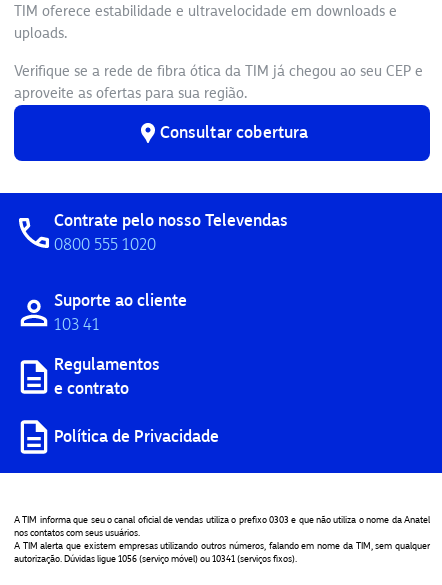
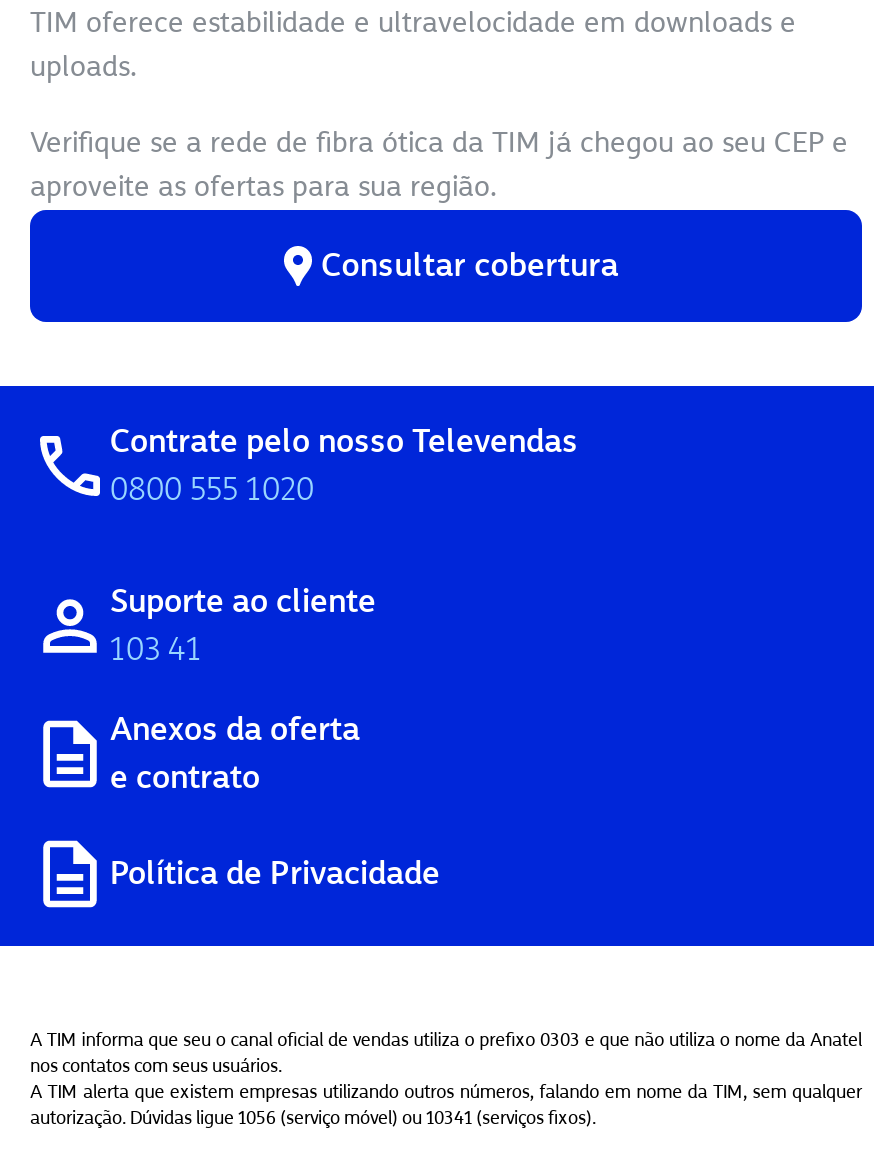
[54,355,160,374] Regulamentos -> [110,710,360,748] Anexos da oferta

